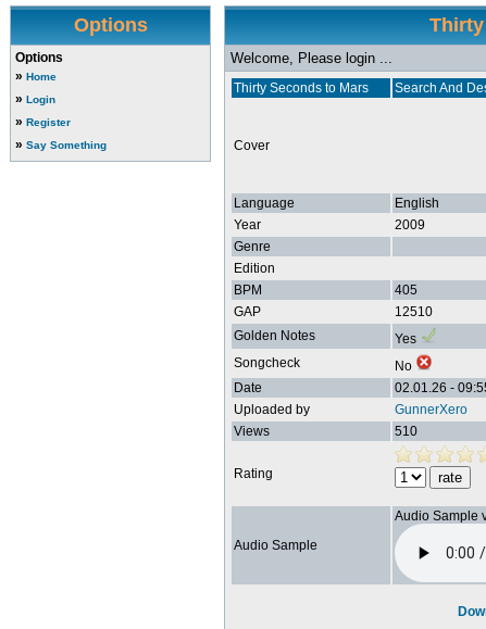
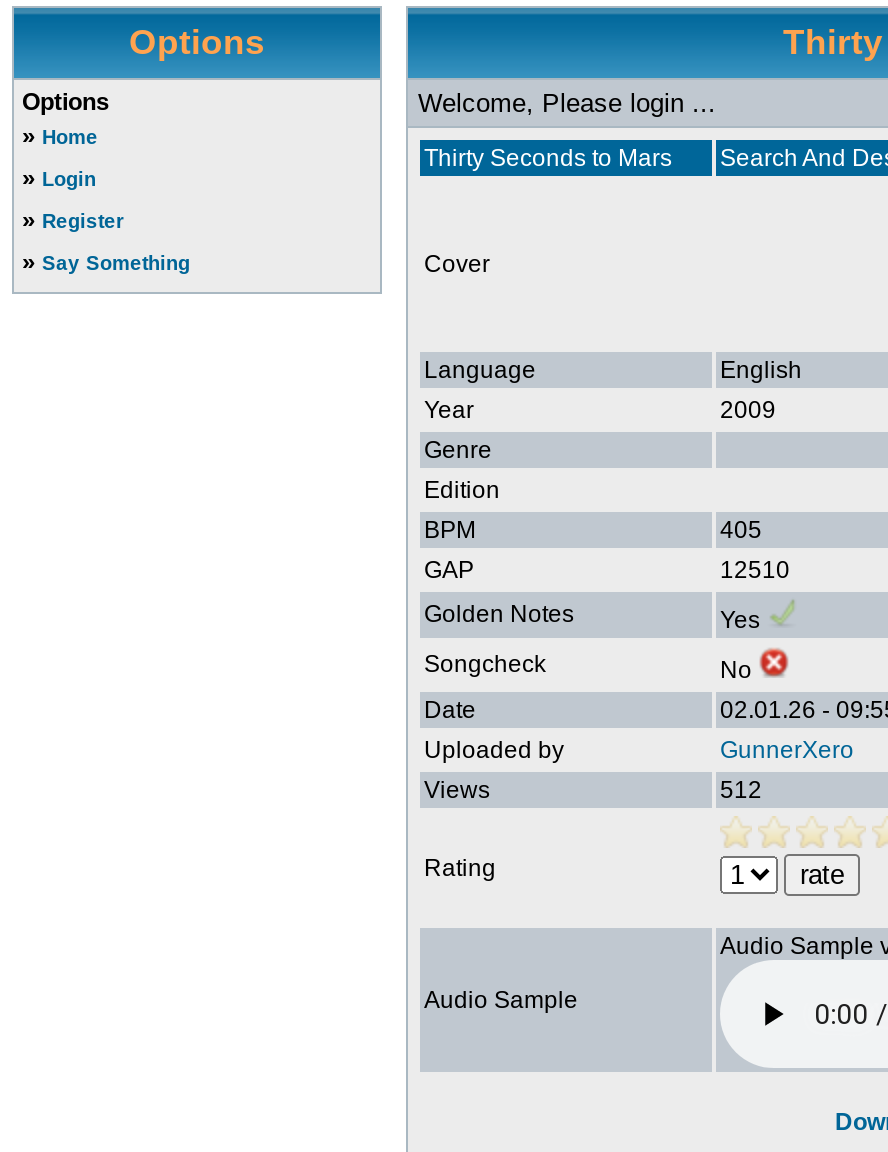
[395,424,418,439] 510 -> [720,776,762,804] 512

